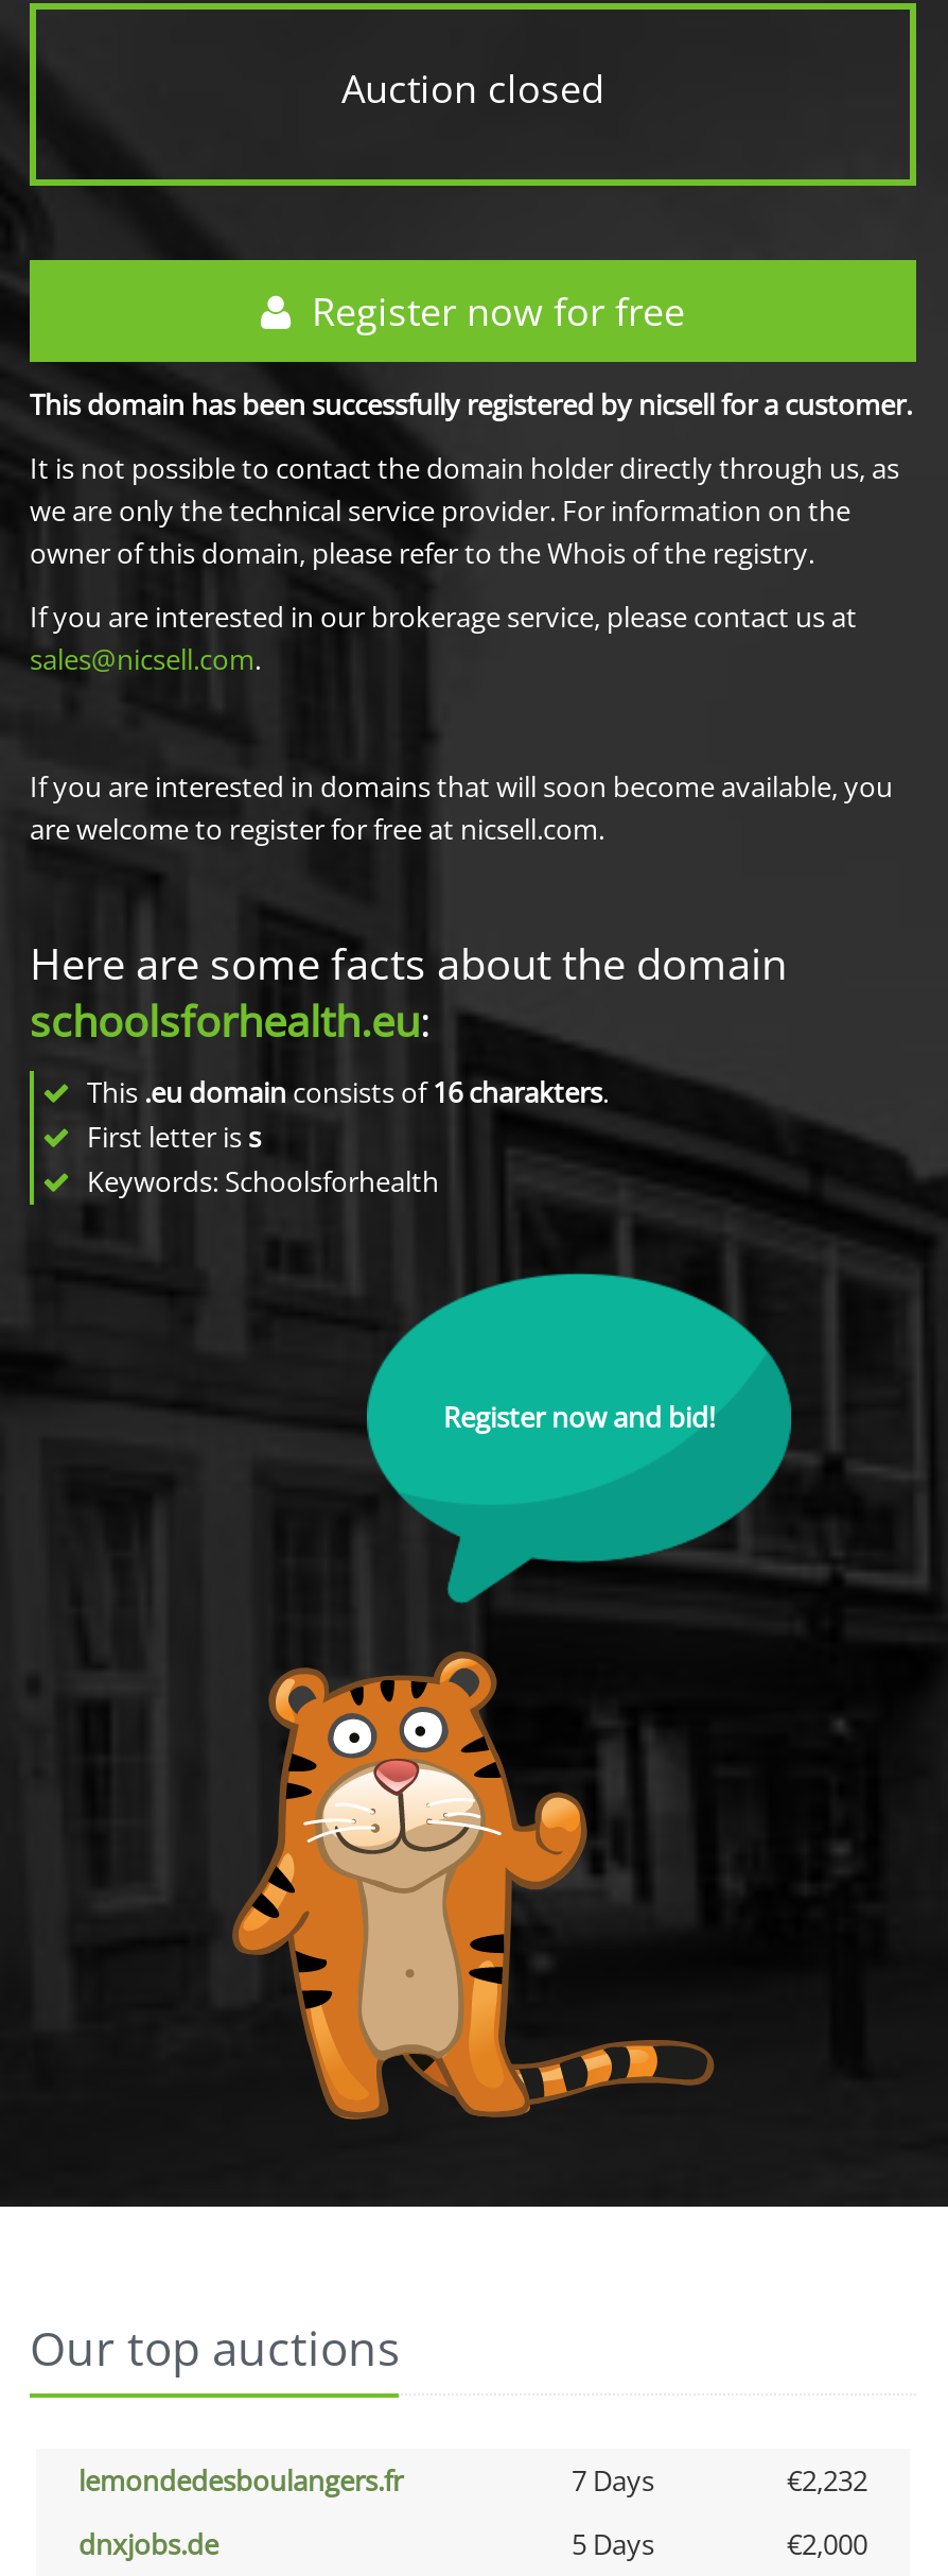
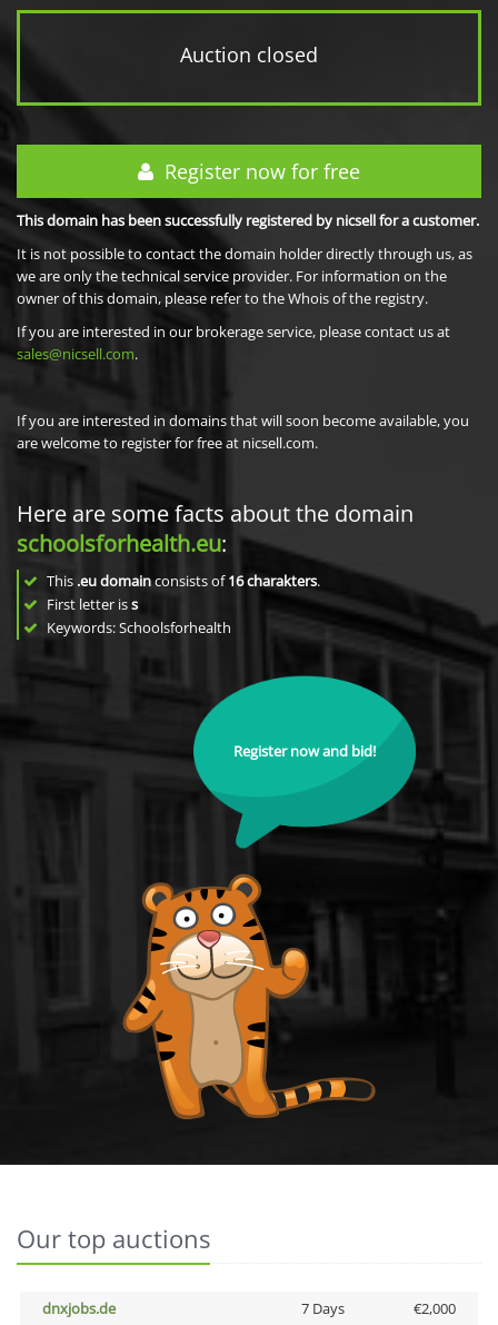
[78,2461,867,2500] lemondedesboulangers.fr | 7 Days | €2,232 -> none
[572,2525,654,2563] 5 Days -> [301,1298,344,1318] 7 Days

